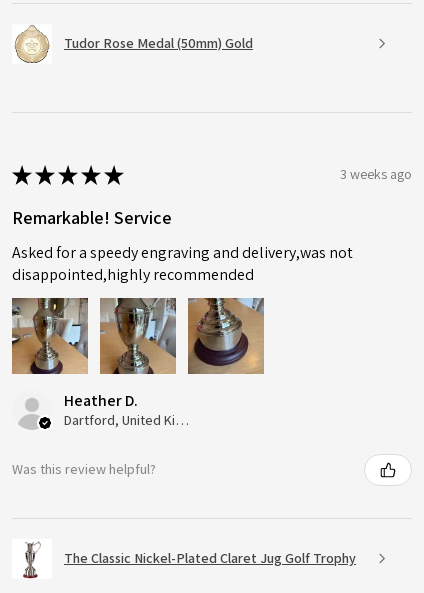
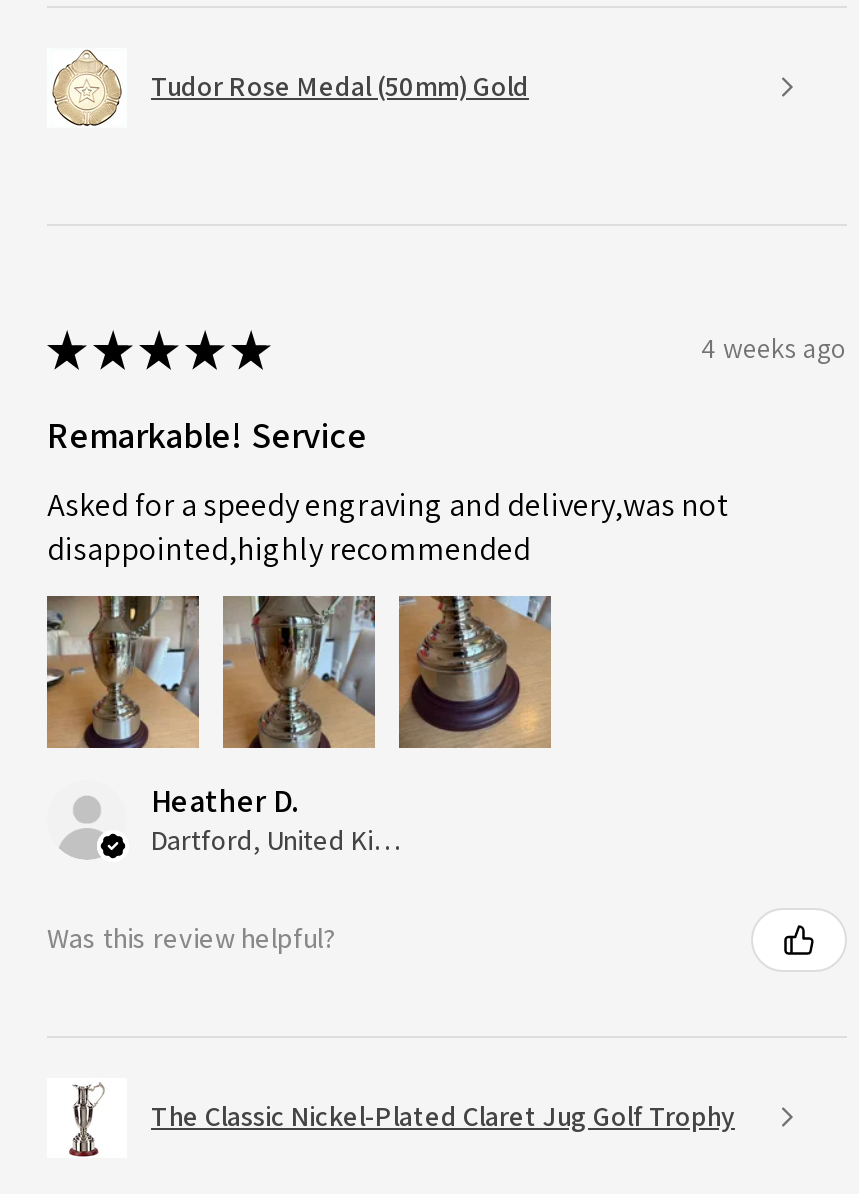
[340,165,412,183] 3 weeks ago -> [701,331,847,367] 4 weeks ago

